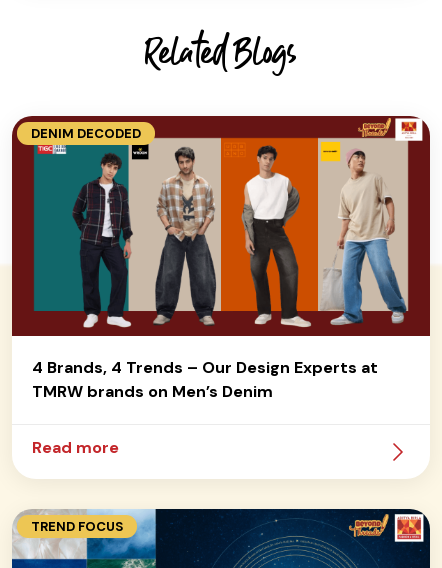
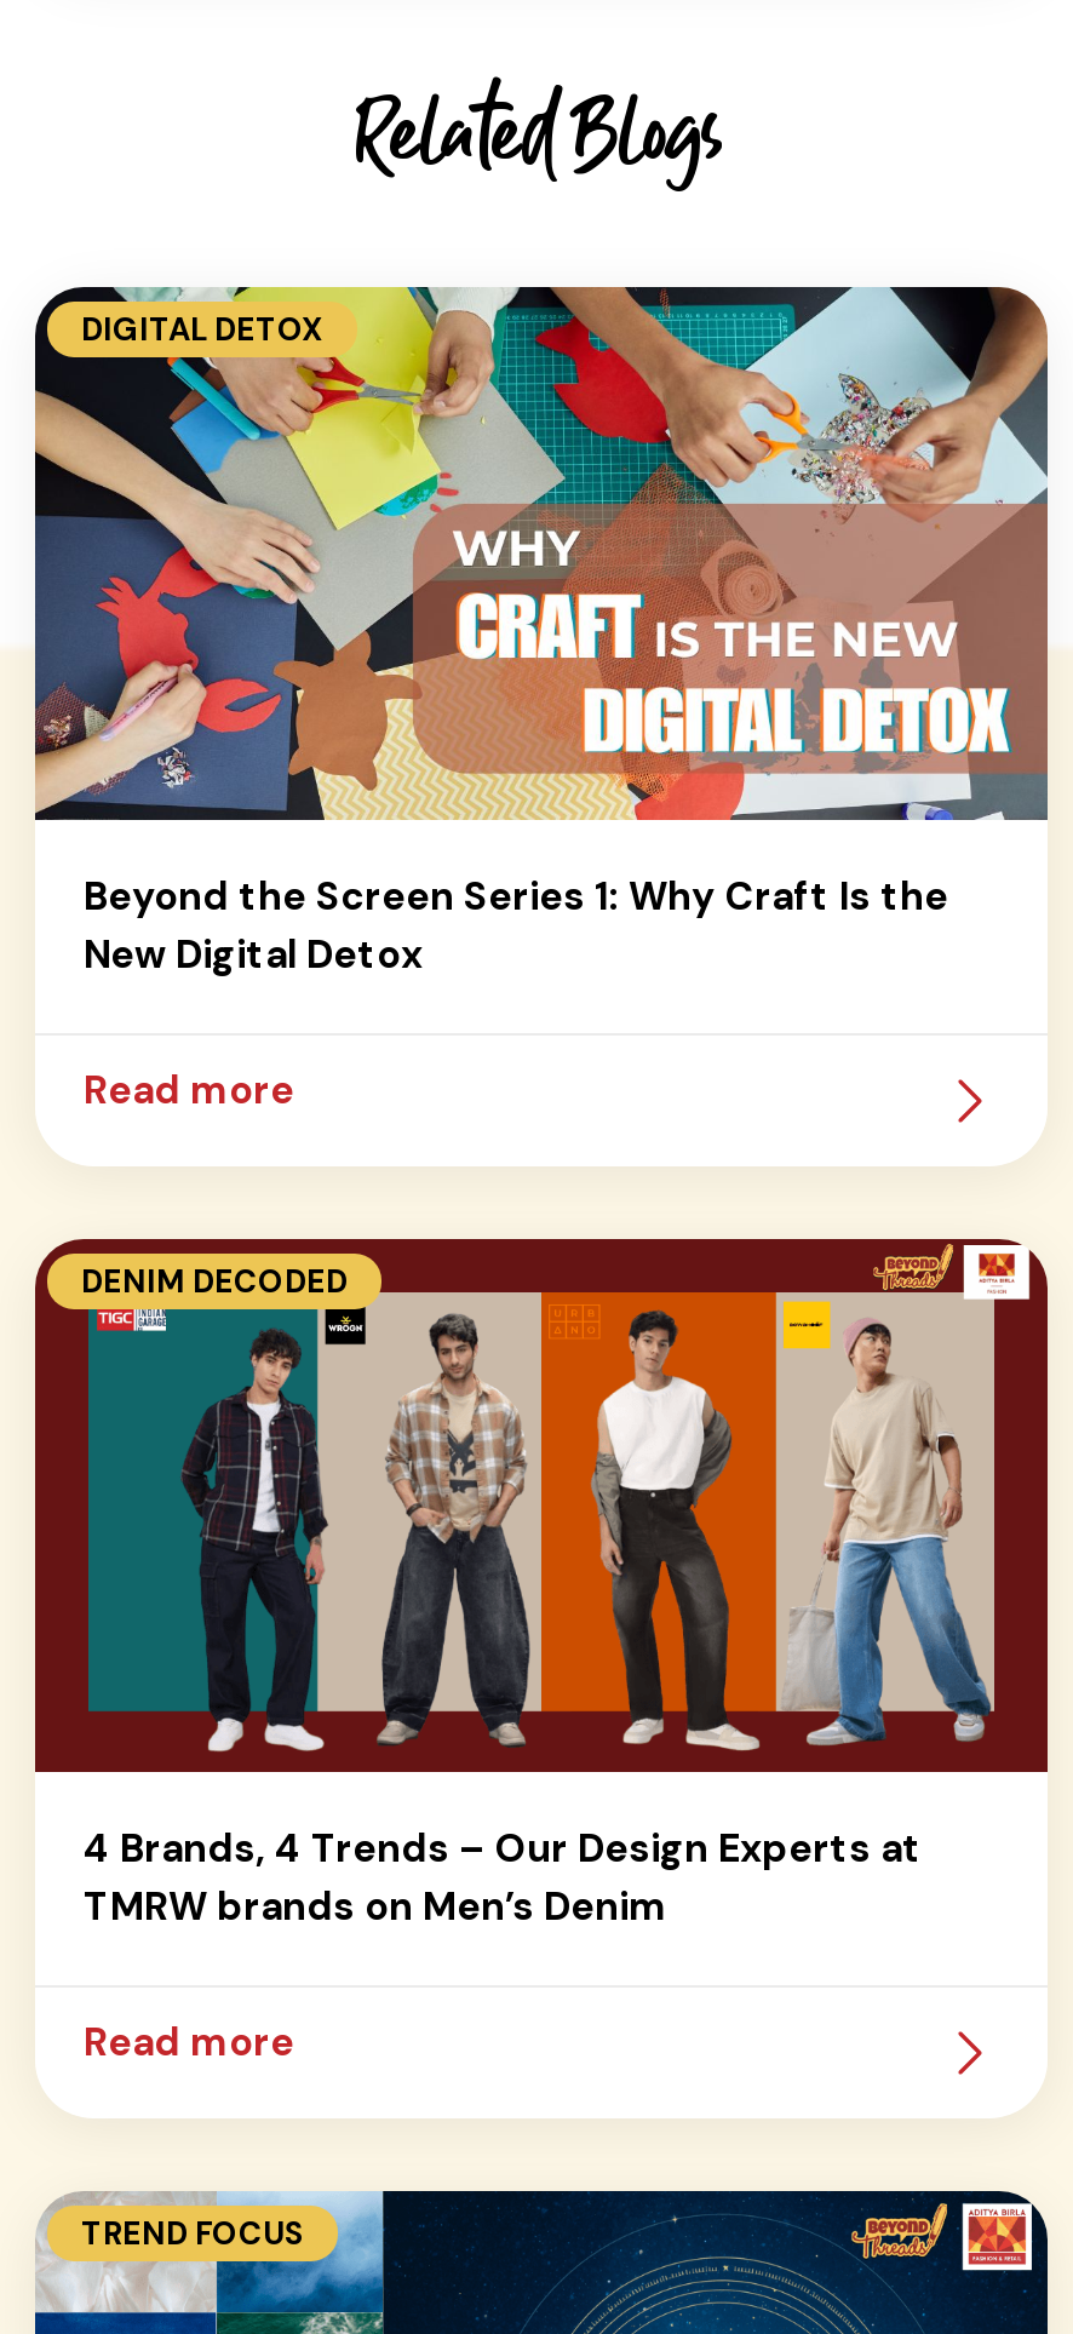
none -> [33,285,1050,822] [image] | DIGITAL DETOX
none -> [84,871,948,1116] Beyond the Screen Series 1: Why Craft Is the | New Digital Detox | Read more

